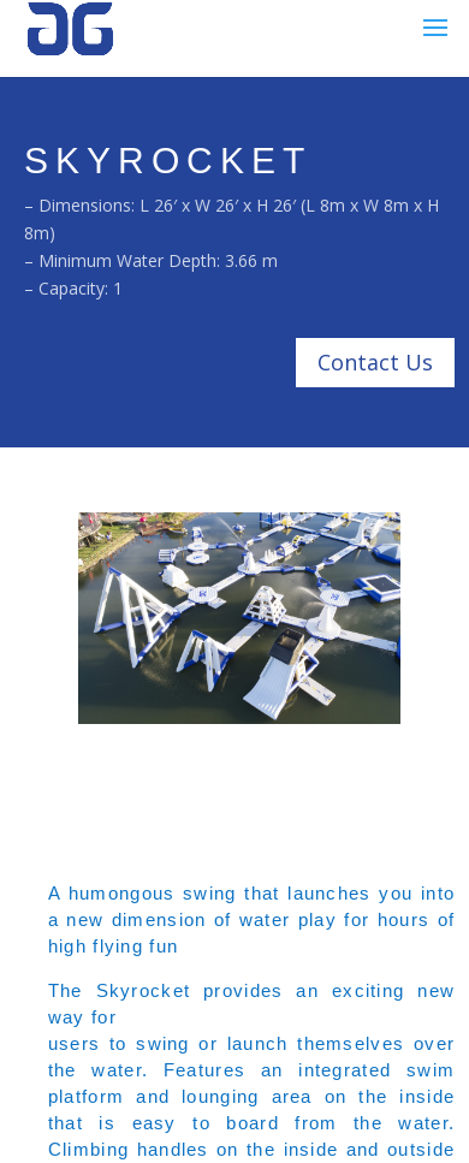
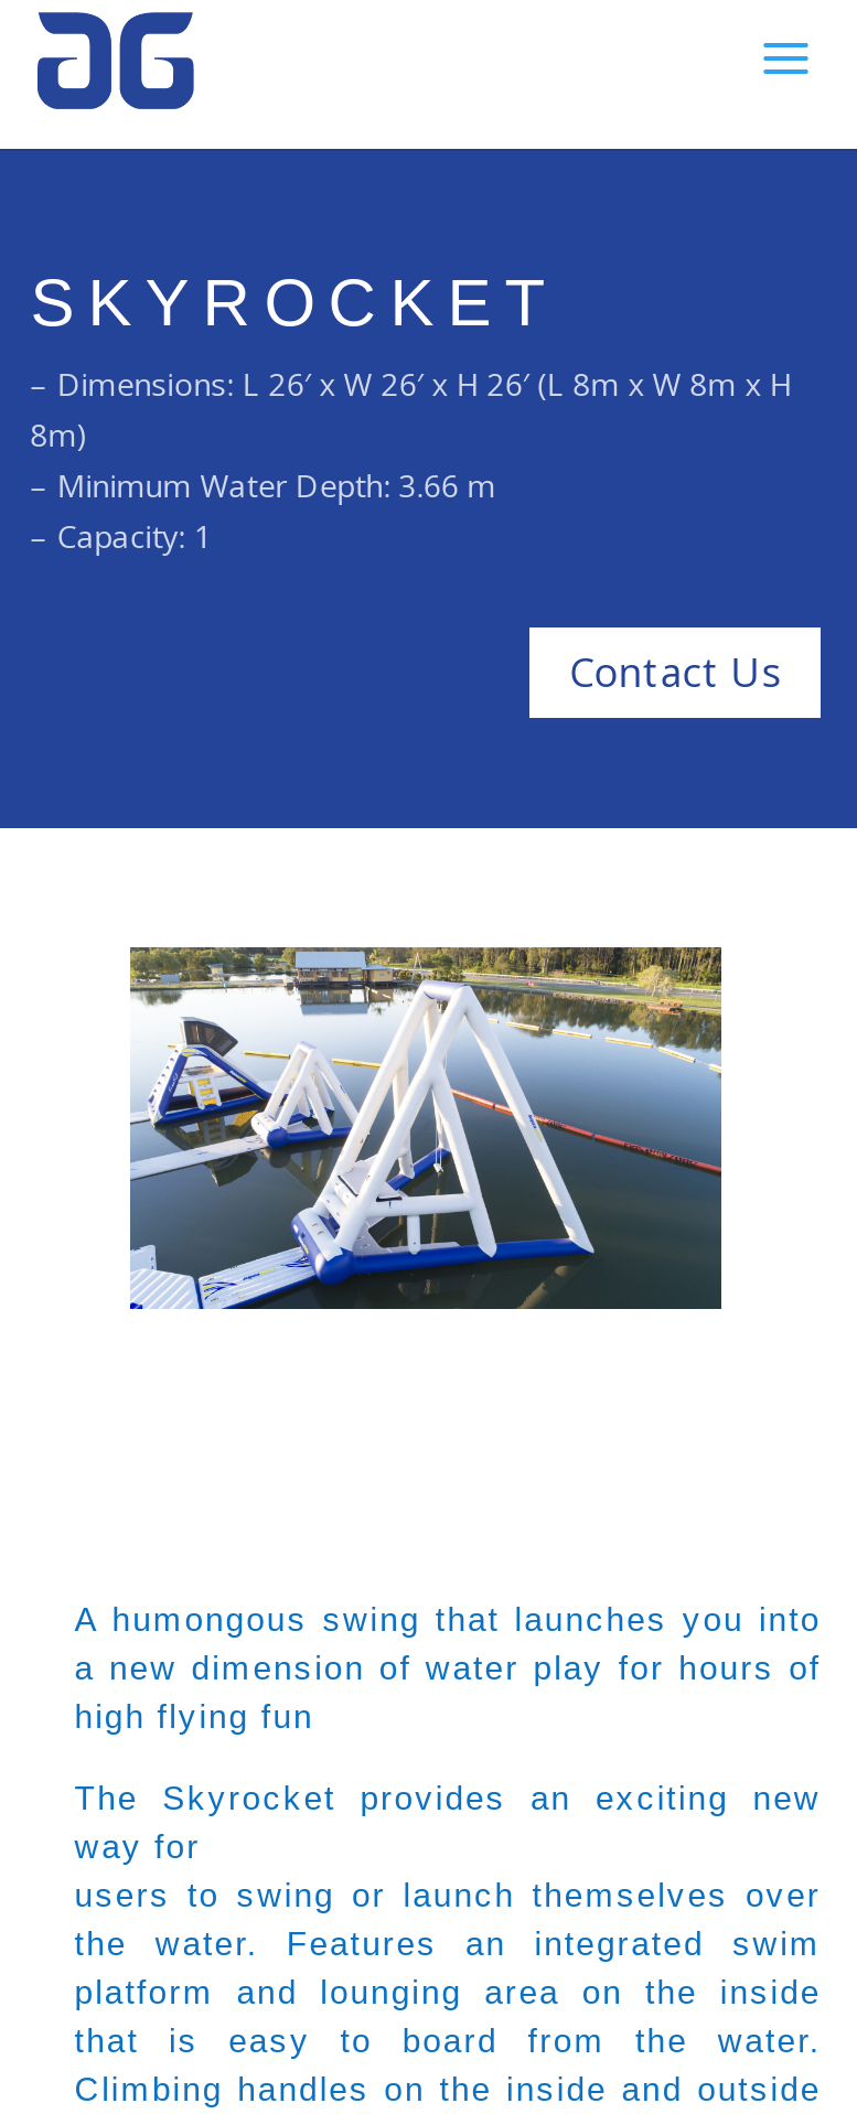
[77,511,402,725] [image] -> [128,945,724,1311] [image]

